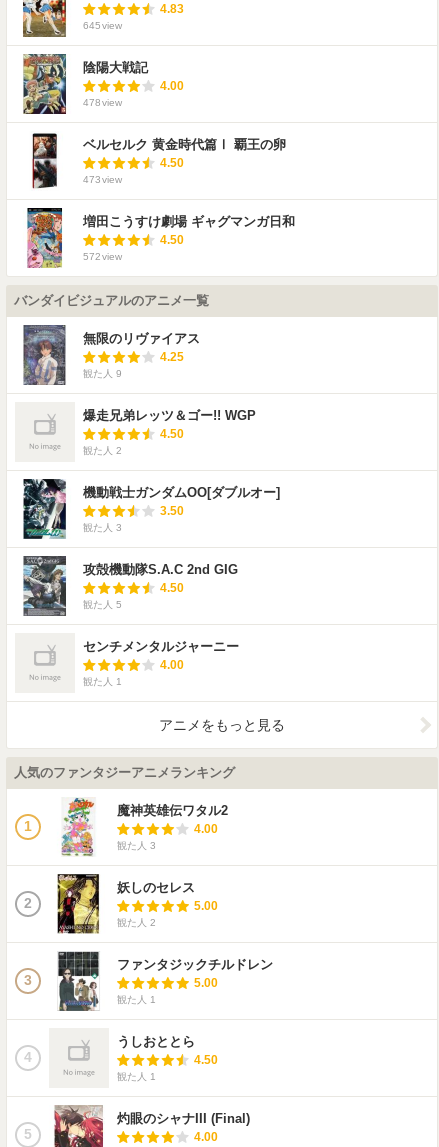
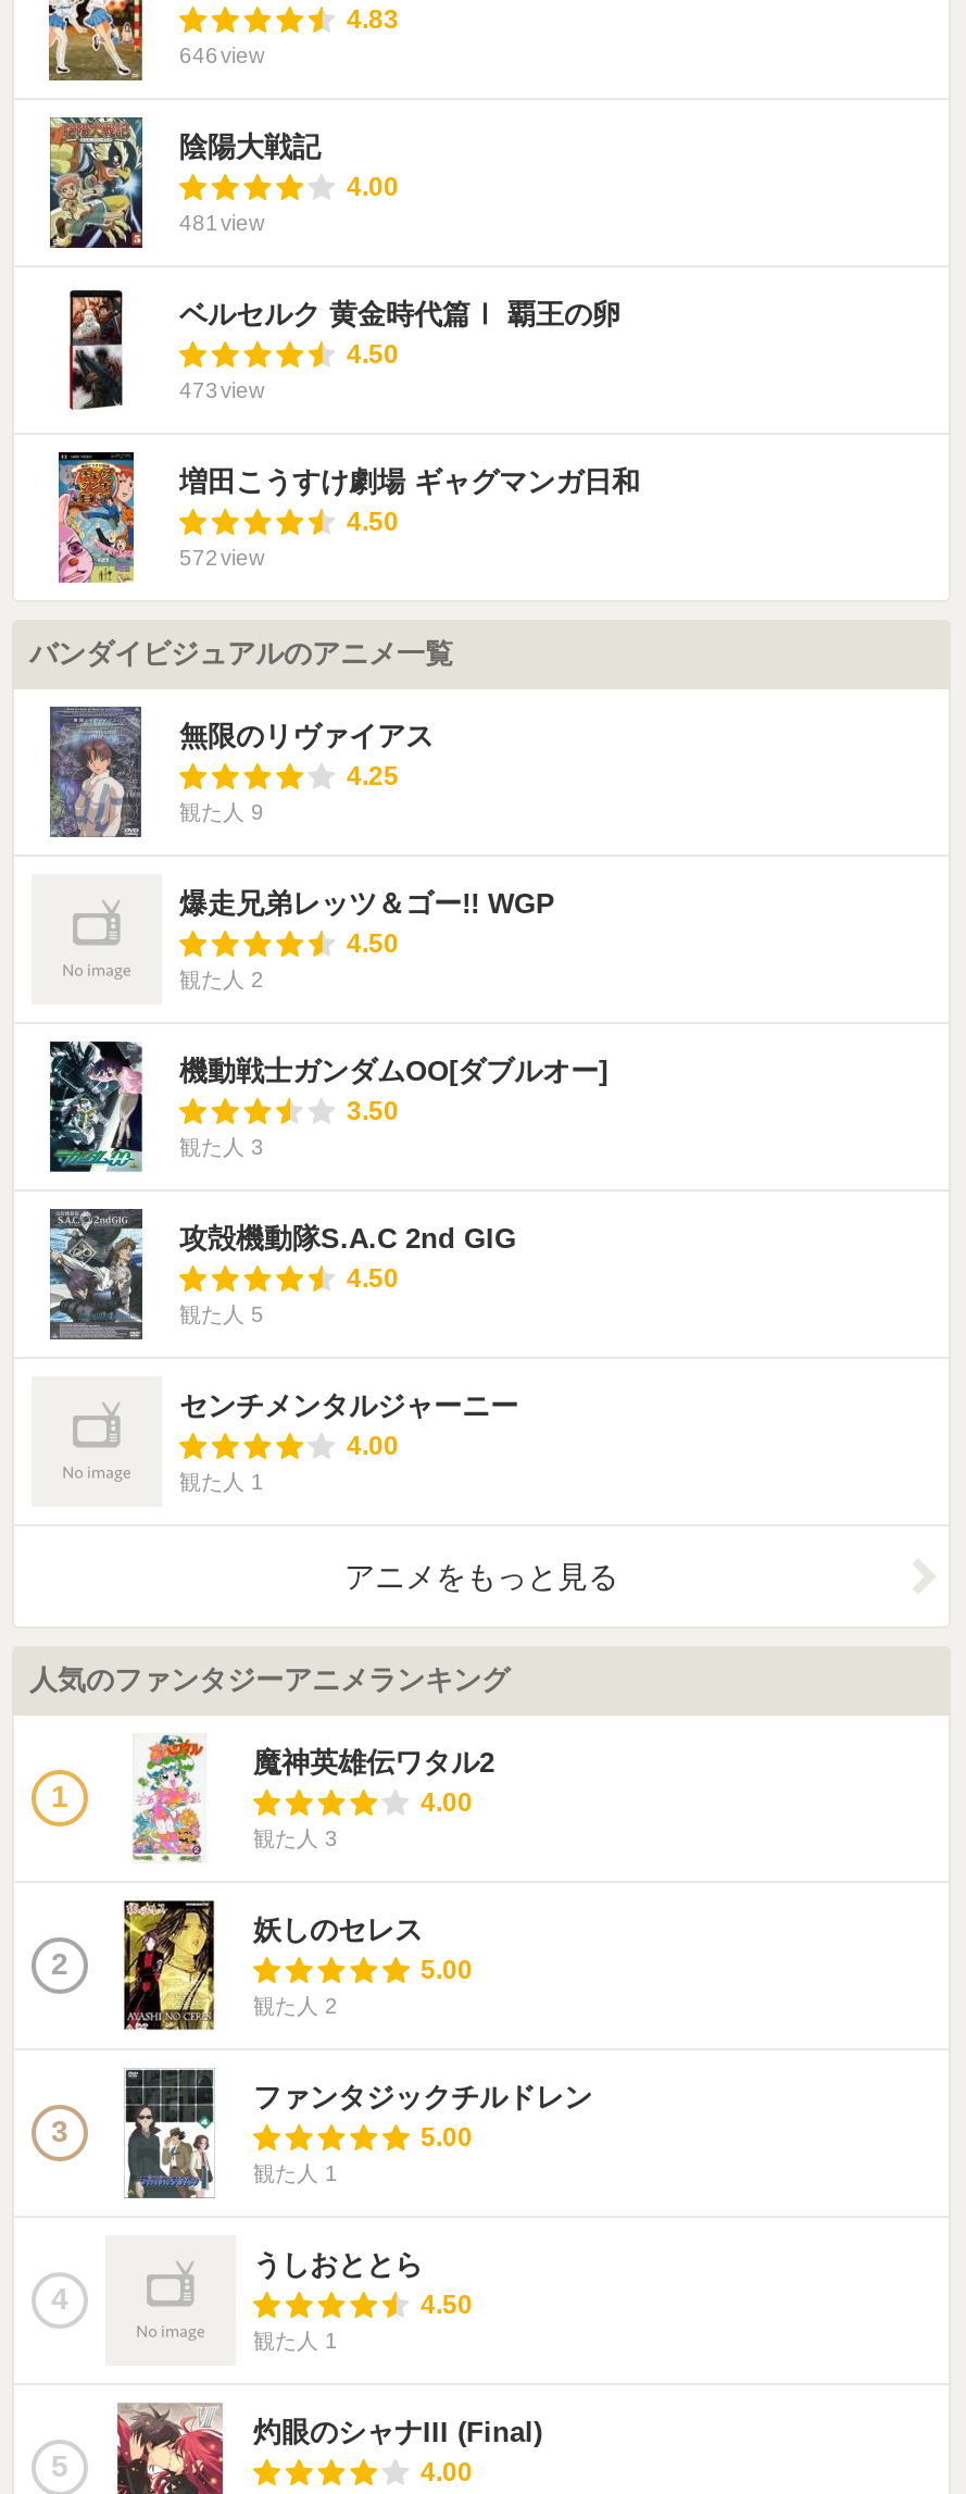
[83,20,122,31] 645 view -> [179,44,264,68] 646 view
[83,97,122,108] 478 view -> [179,211,264,235] 481 view

